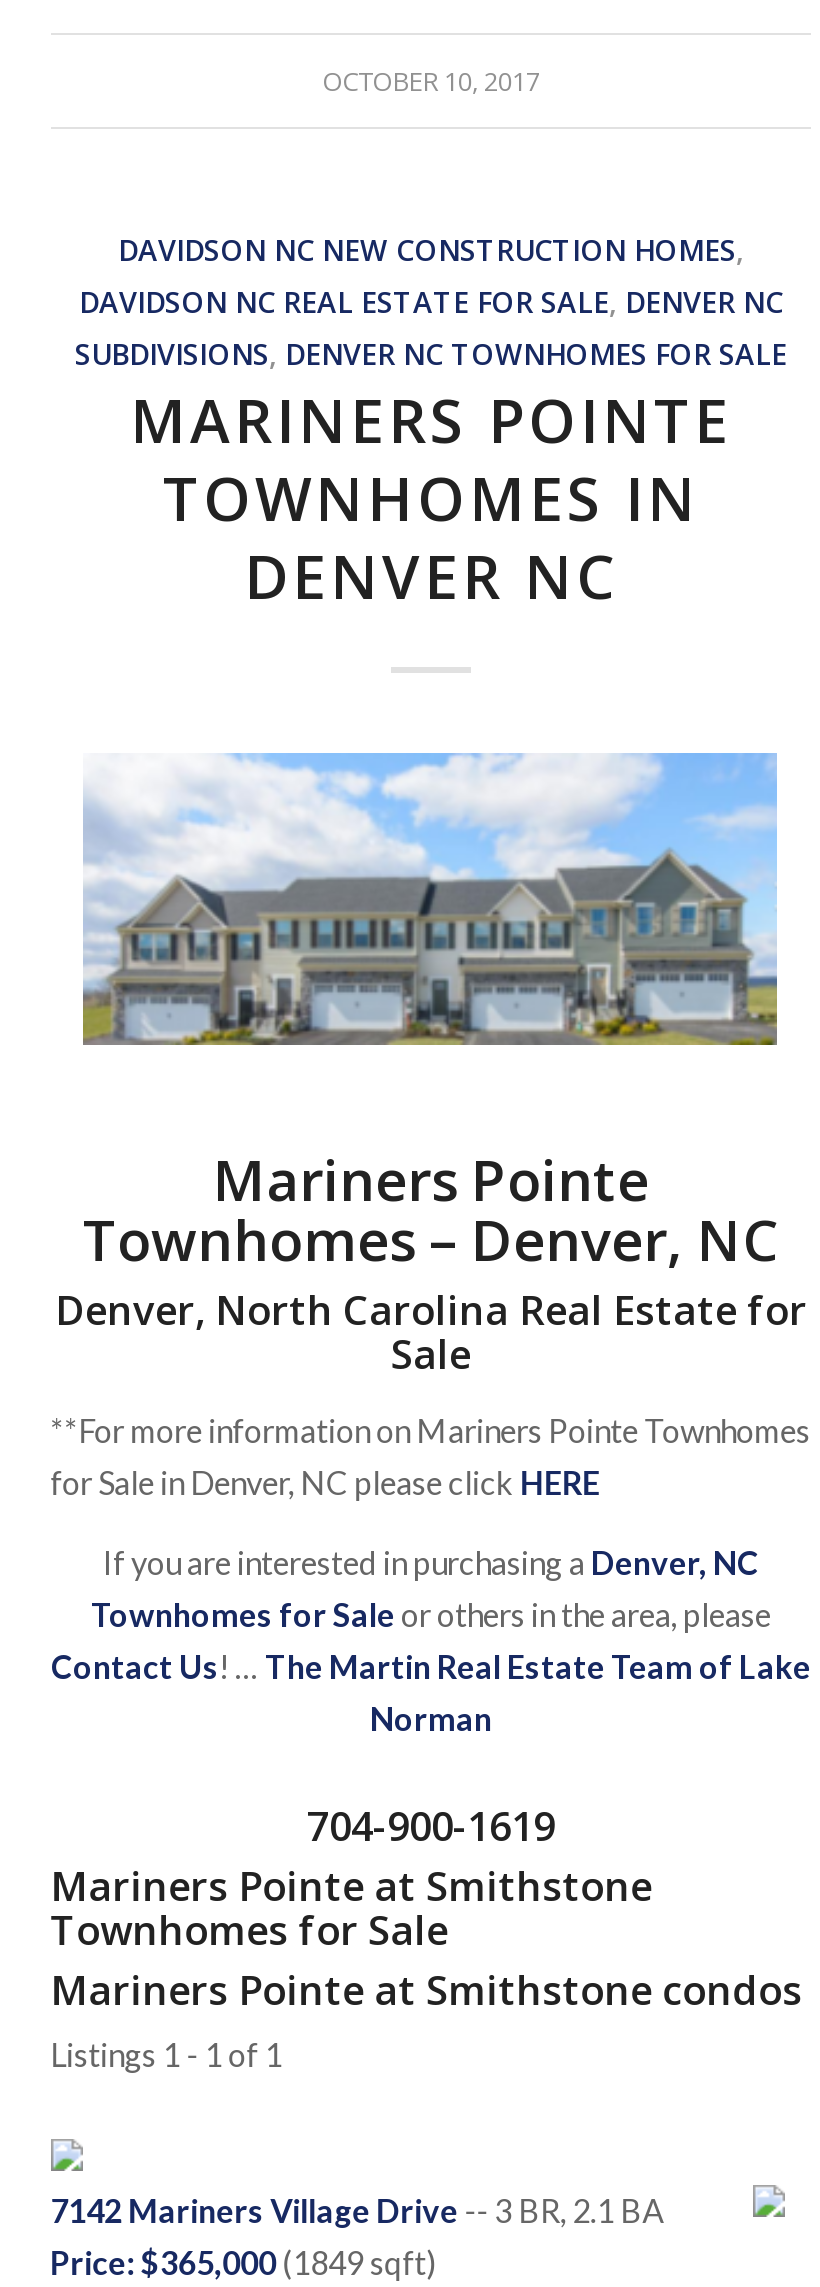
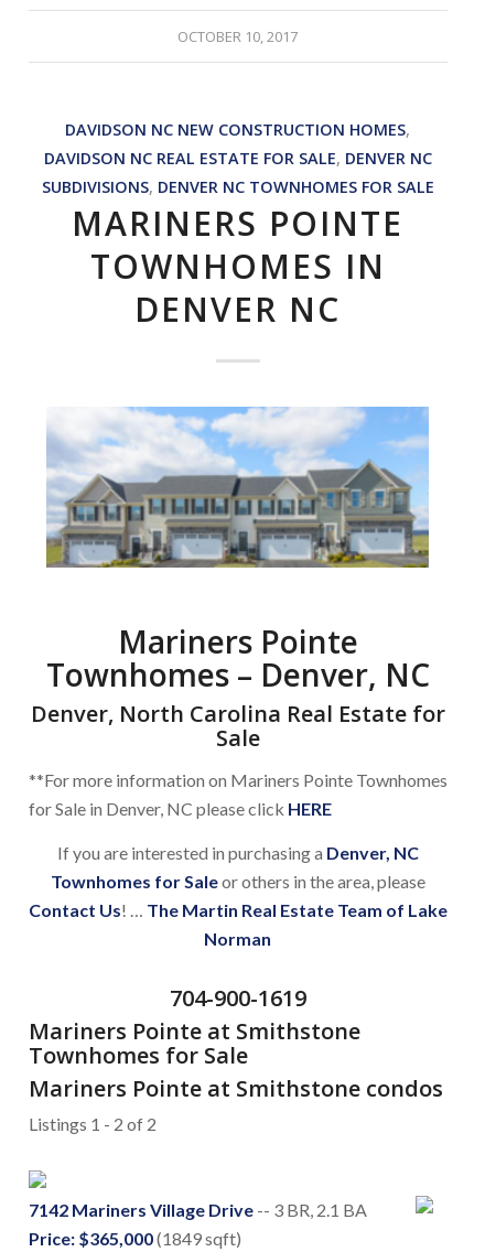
[50,2034,282,2072] Listings 1 - 1 of 1 -> [28,1113,156,1134] Listings 1 - 2 of 2

